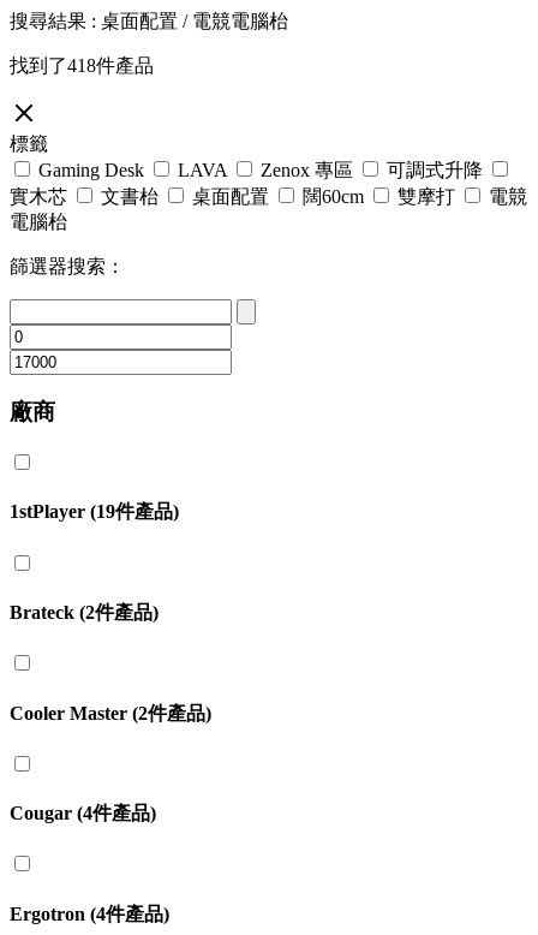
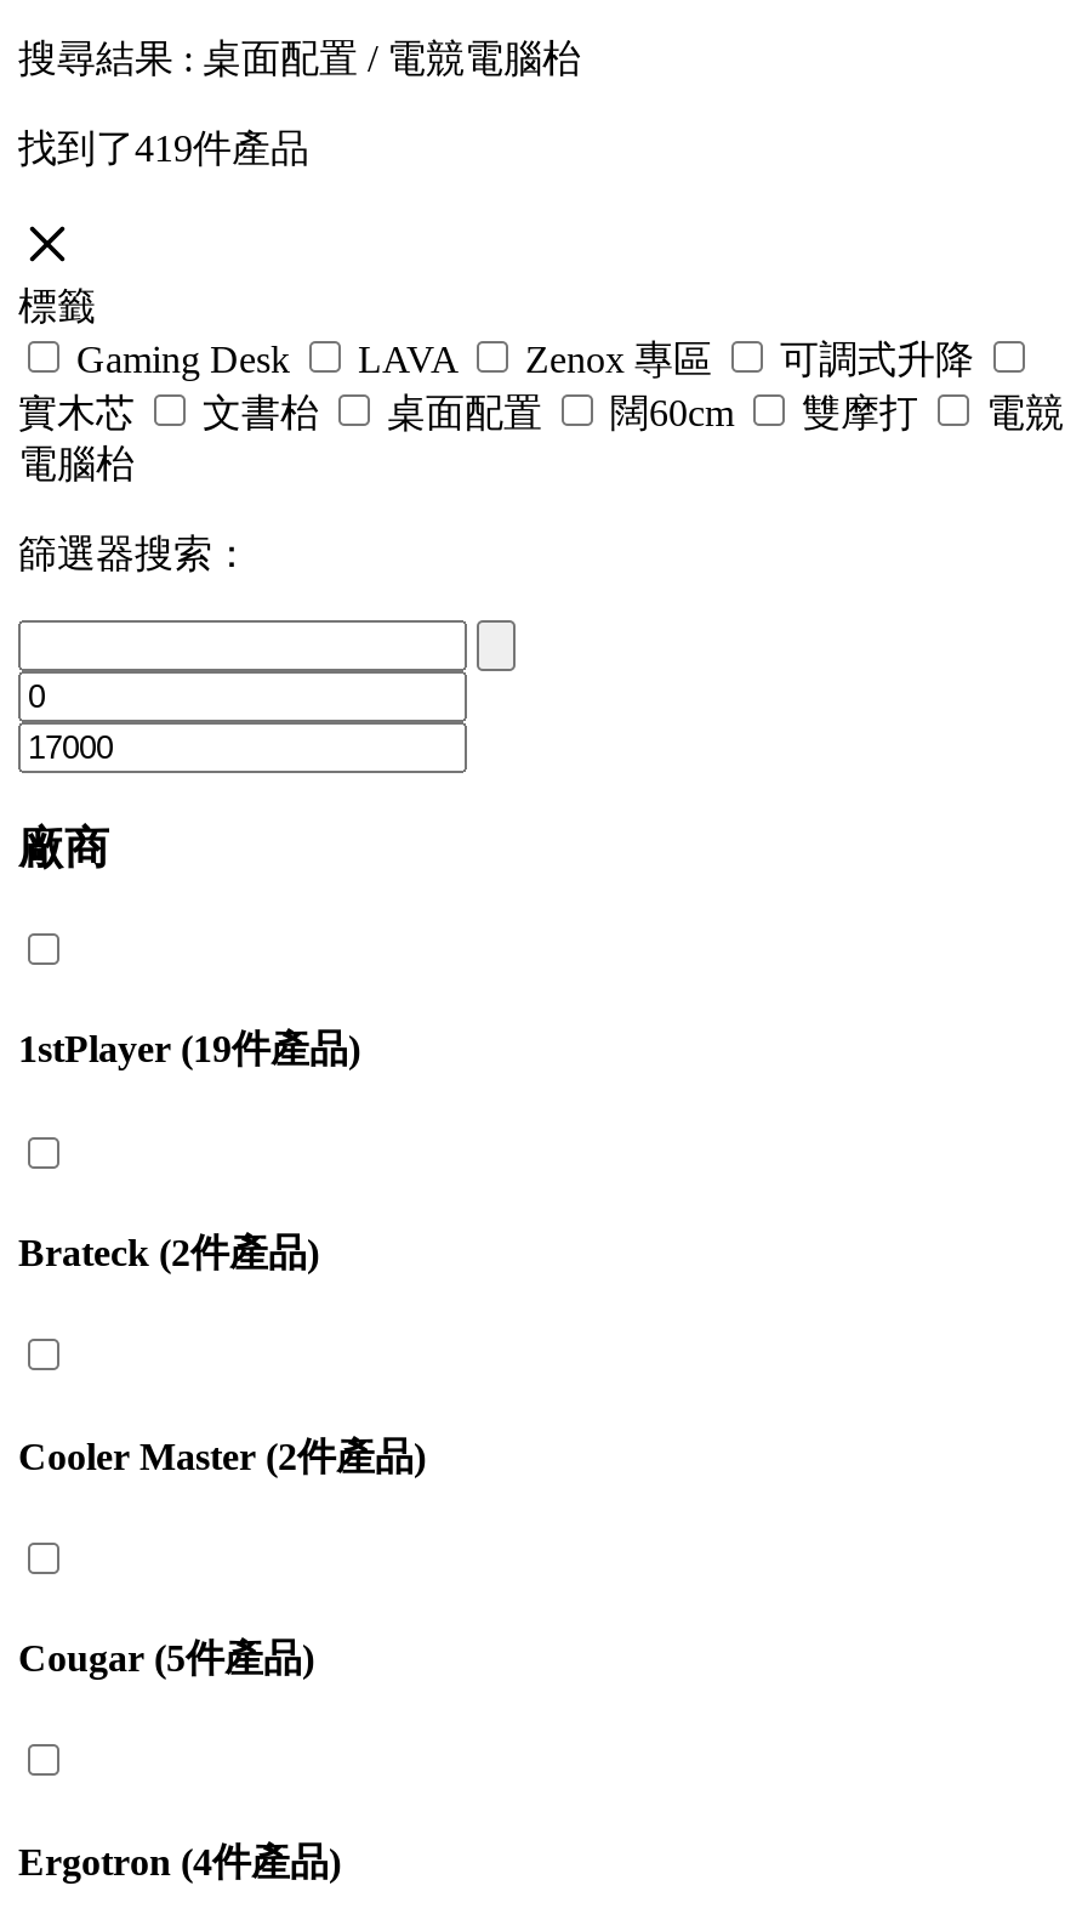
[10,55,154,75] 找到了418件產品 -> [18,127,309,168] 找到了419件產品
[10,803,156,823] Cougar (4件產品) -> [18,1637,314,1679] Cougar (5件產品)

